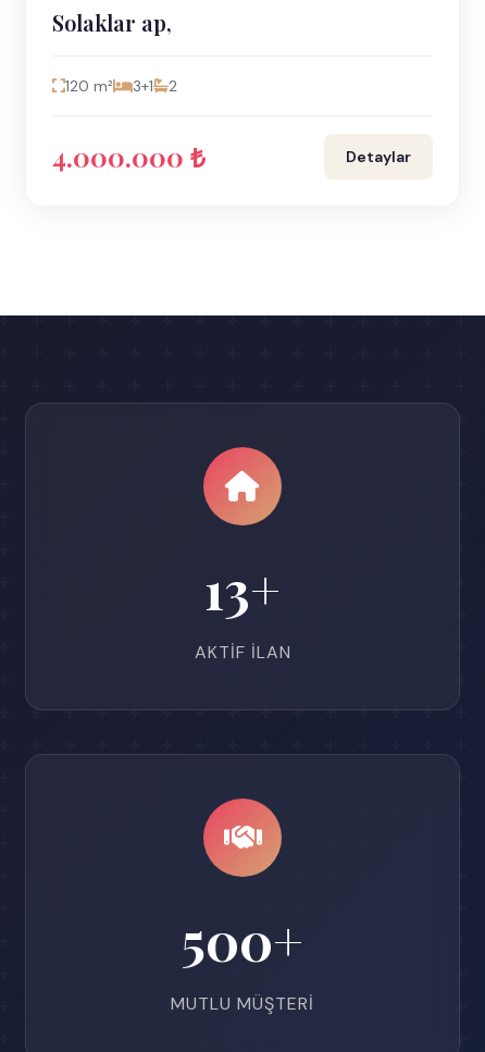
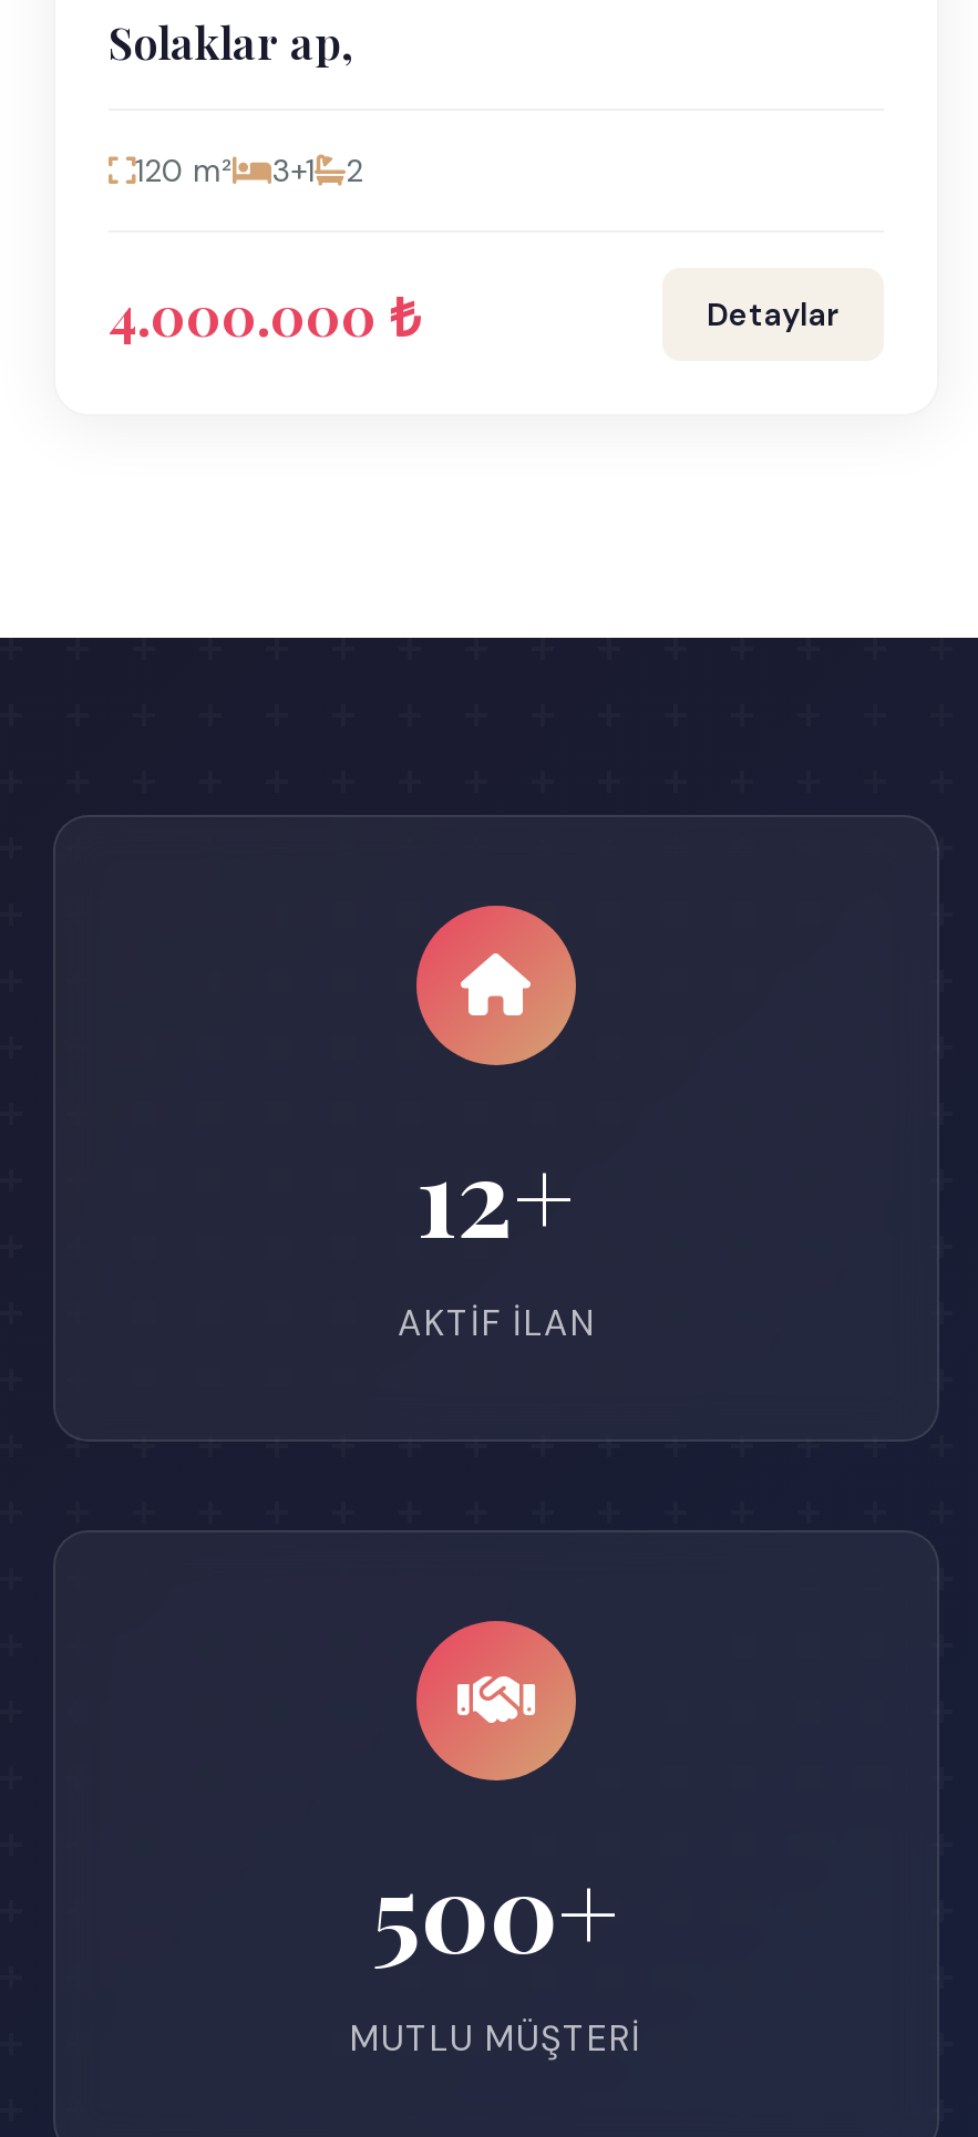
[204,554,281,623] 13+ -> [416,1123,576,1264] 12+

